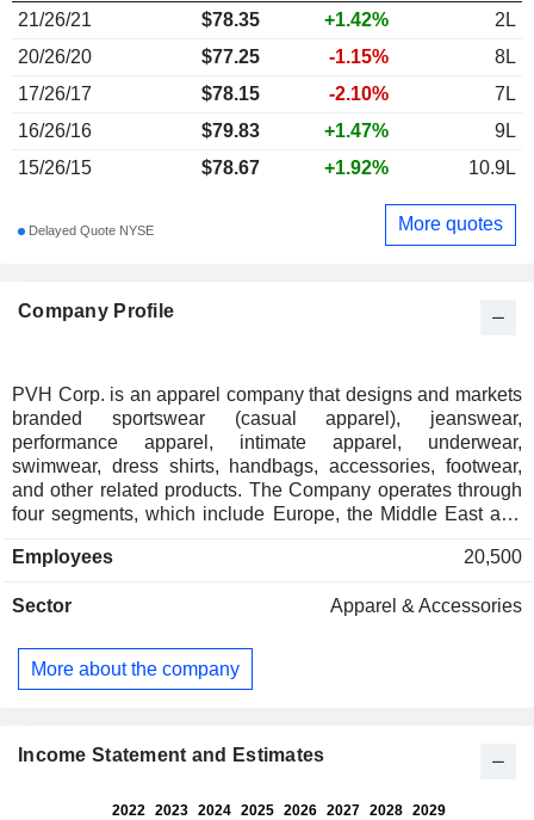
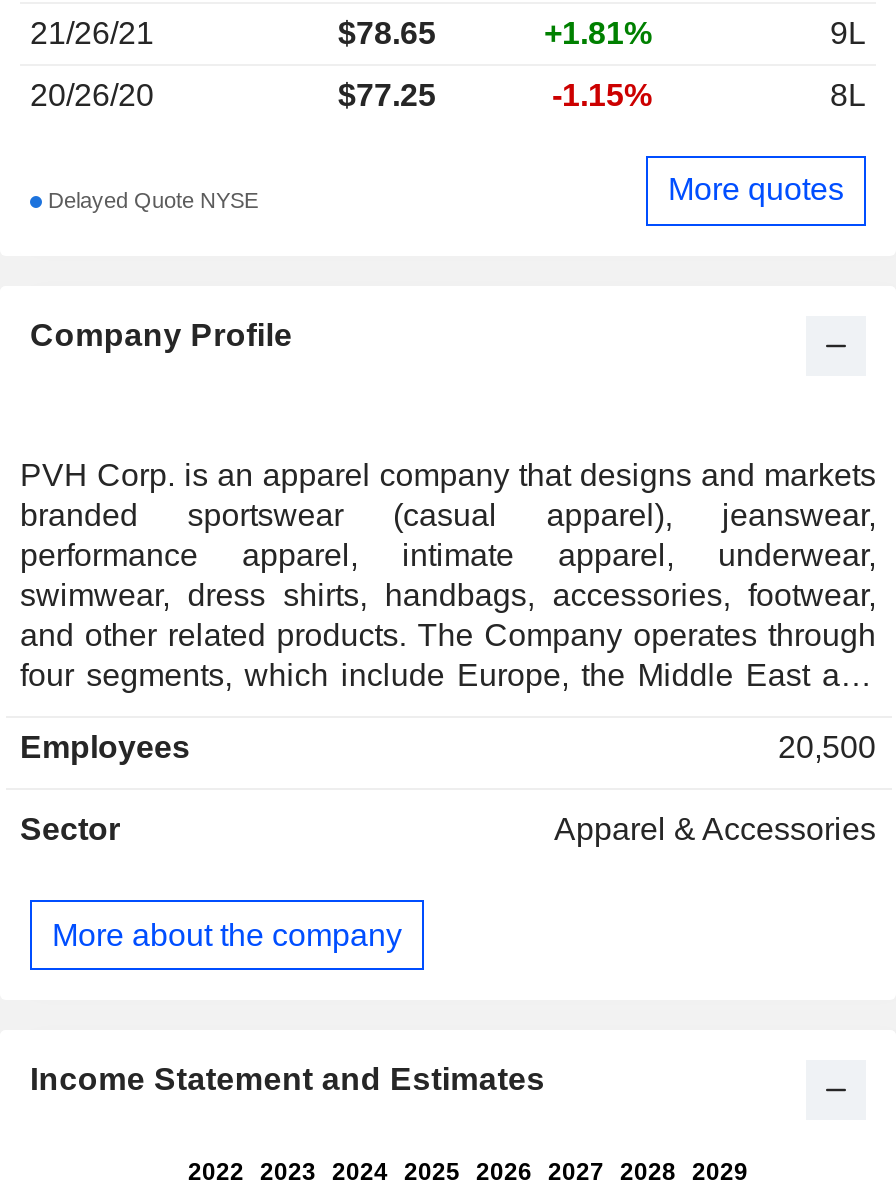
[201,9,516,30] $78.35 | +1.42% | 2L -> [338,16,866,50] $78.65 | +1.81% | 9L
[18,83,516,178] 17/26/17 | $78.15 | -2.10% | 7L | 16/26/16 | $79.83 | +1.47% | 9L | 15/26/15 | $78.67 | +1.92% | 10.9L -> none

